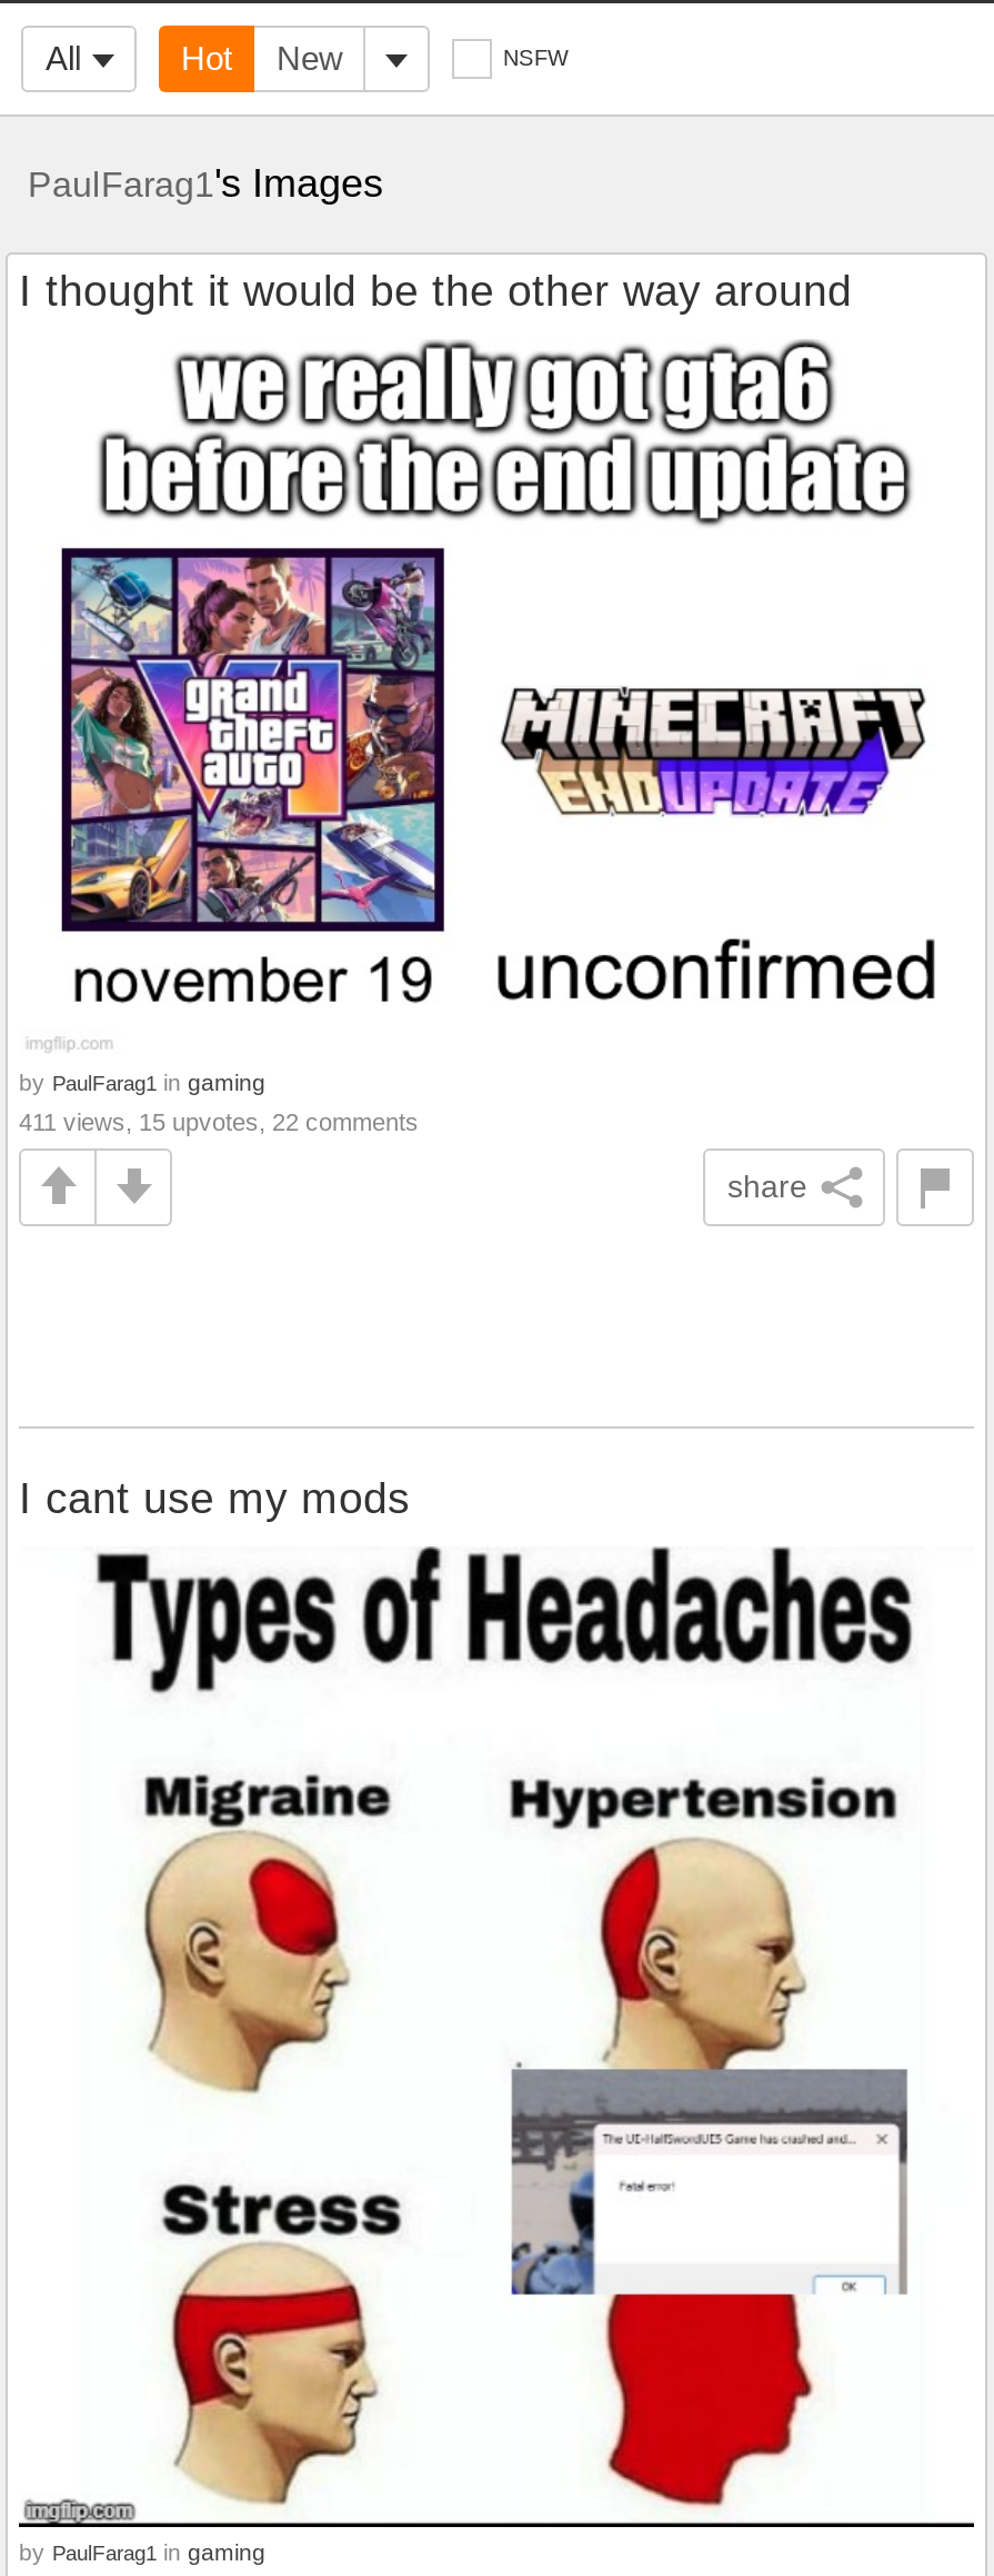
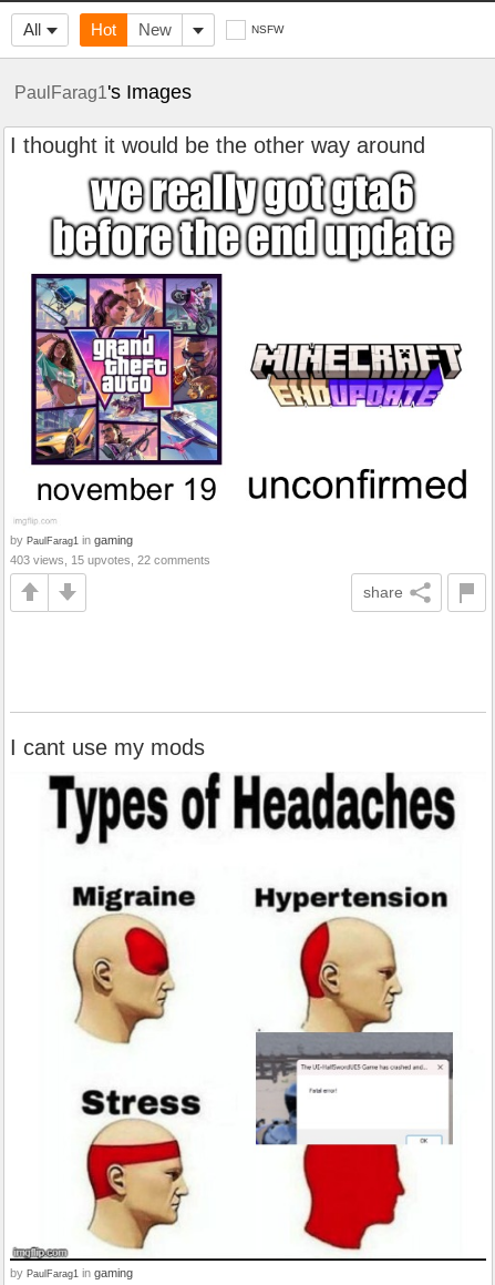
[19,1107,419,1134] 411 views, 15 upvotes, 22 comments -> [10,553,210,566] 403 views, 15 upvotes, 22 comments

